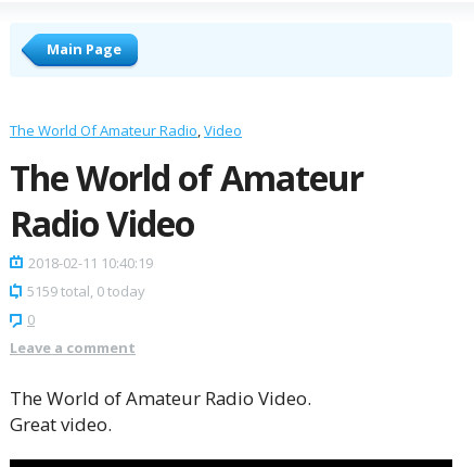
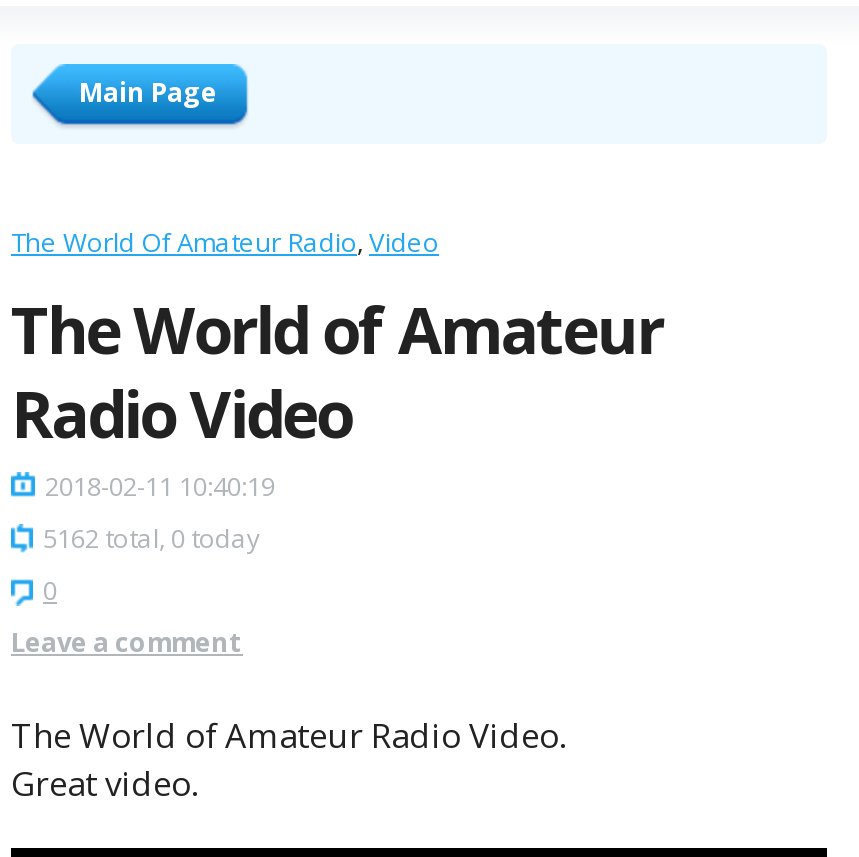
[27,281,145,301] 5159 total, 0 today -> [43,520,261,556] 5162 total, 0 today

